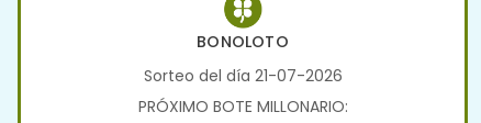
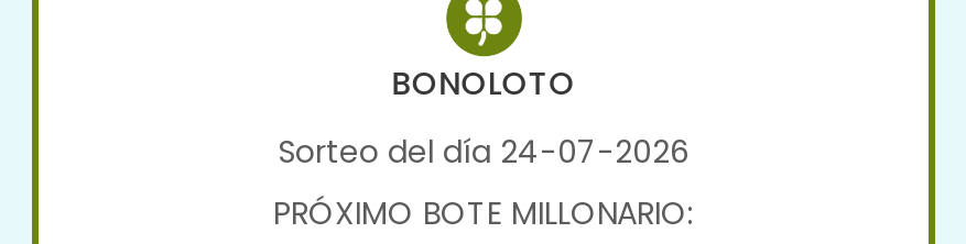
[143,65,342,87] Sorteo del día 21-07-2026 -> [278,129,690,173] Sorteo del día 24-07-2026

